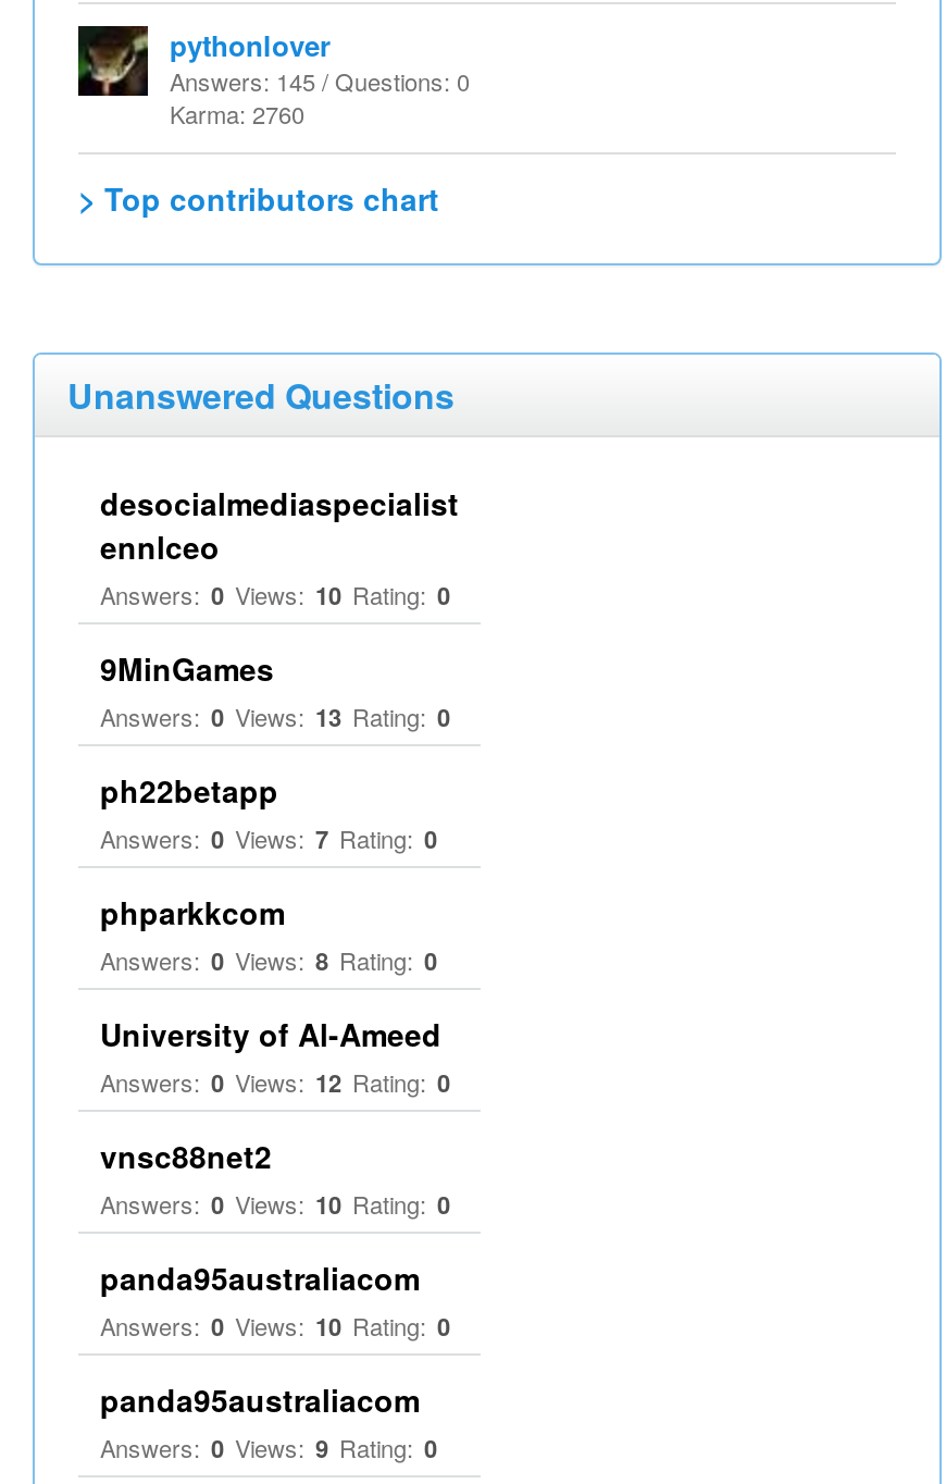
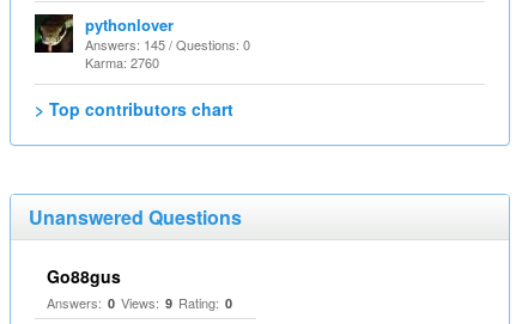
[100,481,459,1421] desocialmediaspecialist | ennlceo | Answers: 0 Views: 10 Rating: 0 | 9MinGames | Answers: 0 Views: 13 Rating: 0 | ph22betapp | Answers: 0 Views: 7 Rating: 0 | phparkkcom | Answers: 0 Views: 8 Rating: 0 | University of Al-Ameed | Answers: 0 Views: 12 Rating: 0 | vnsc88net2 | Answers: 0 Views: 10 Rating: 0 | panda95australiacom | Answers: 0 Views: 10 Rating: 0 | panda95australiacom -> [47,264,121,288] Go88gus

